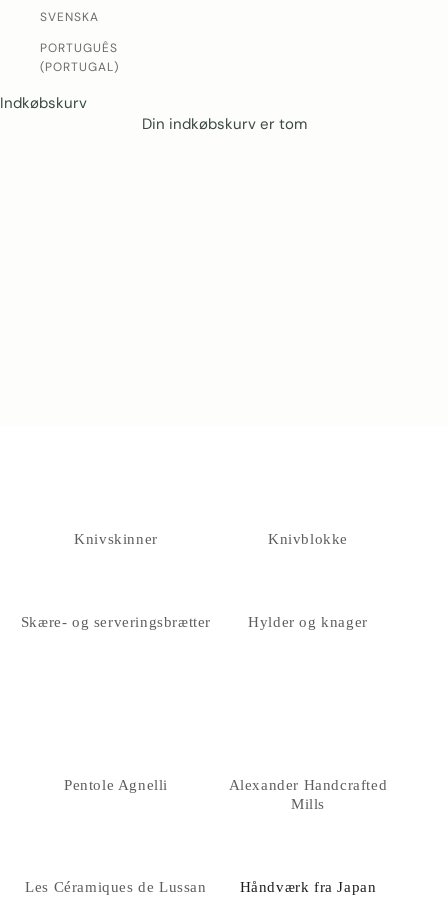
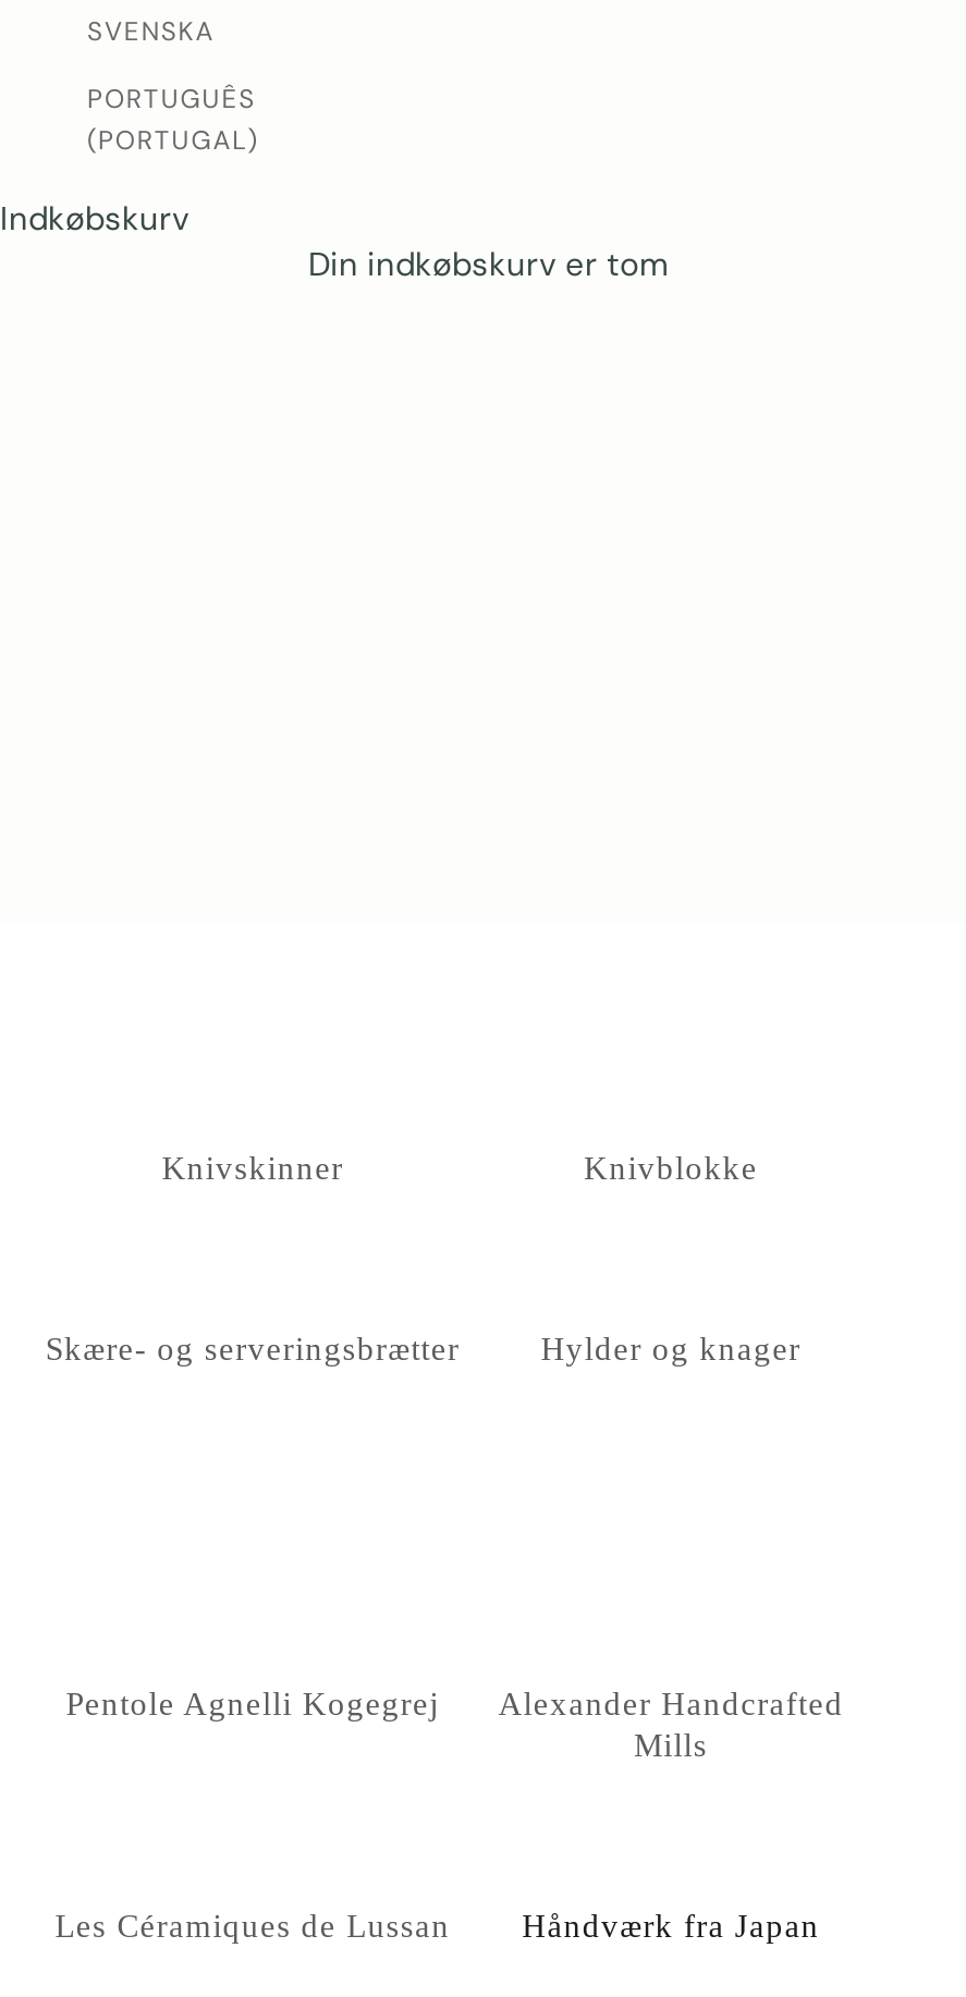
[64,777,168,793] Pentole Agnelli -> [66,1687,439,1722] Pentole Agnelli Kogegrej

